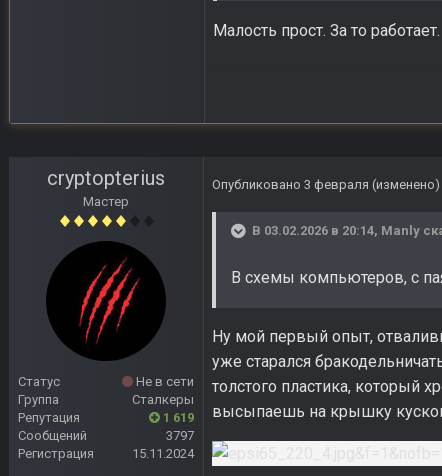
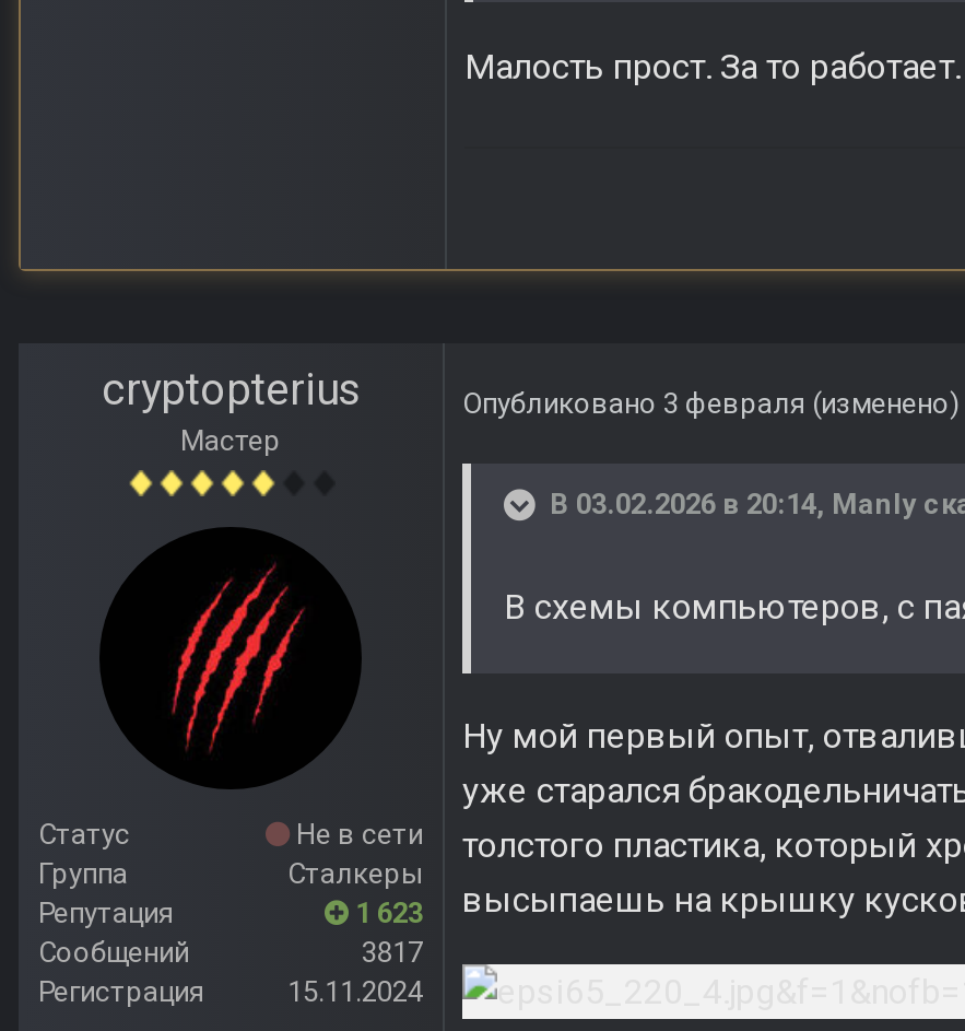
[160,410,194,425] 1 619 -> [349,897,423,930] 1 623
[166,428,194,443] 3797 -> [362,936,423,969] 3817

